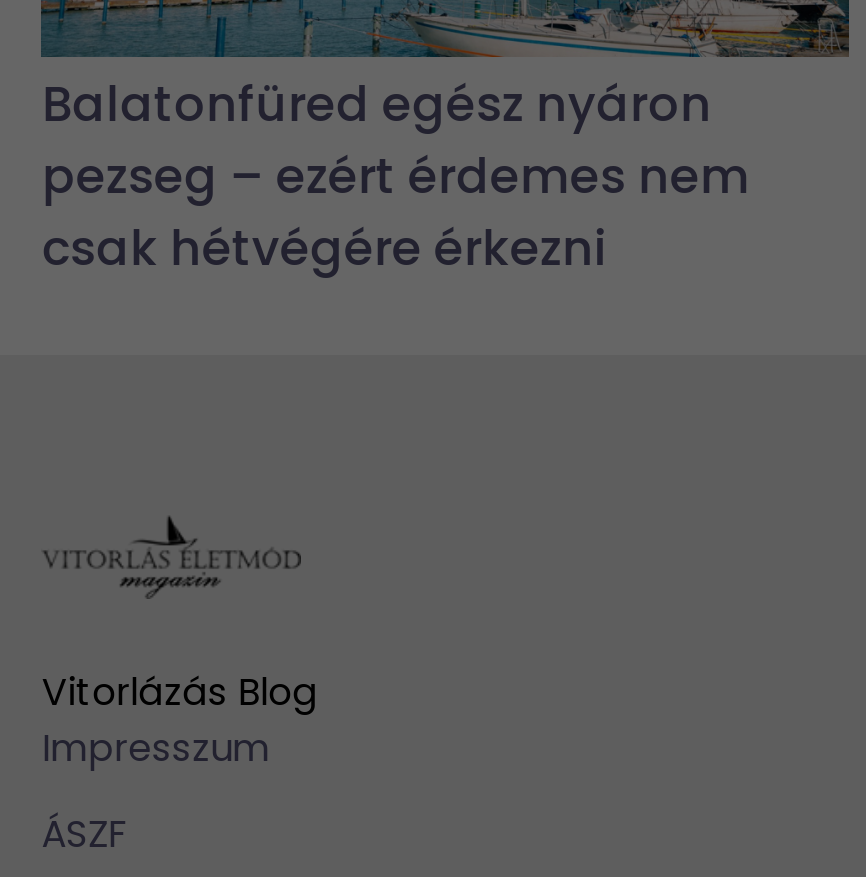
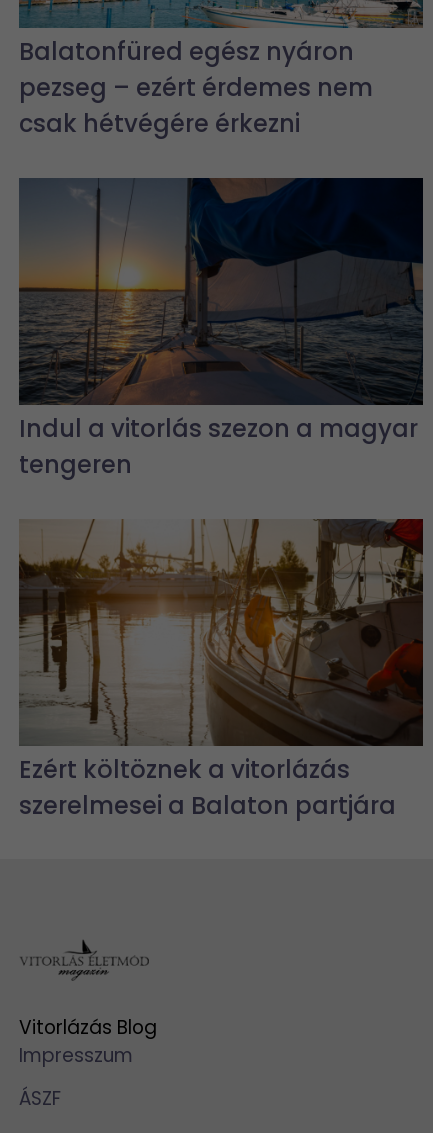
none -> [18,177,423,481] [image] | Indul a vitorlás szezon a magyar | tengeren
none -> [19,518,424,822] [image] | Ezért költöznek a vitorlázás | szerelmesei a Balaton partjára

